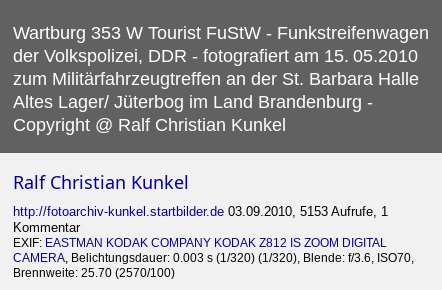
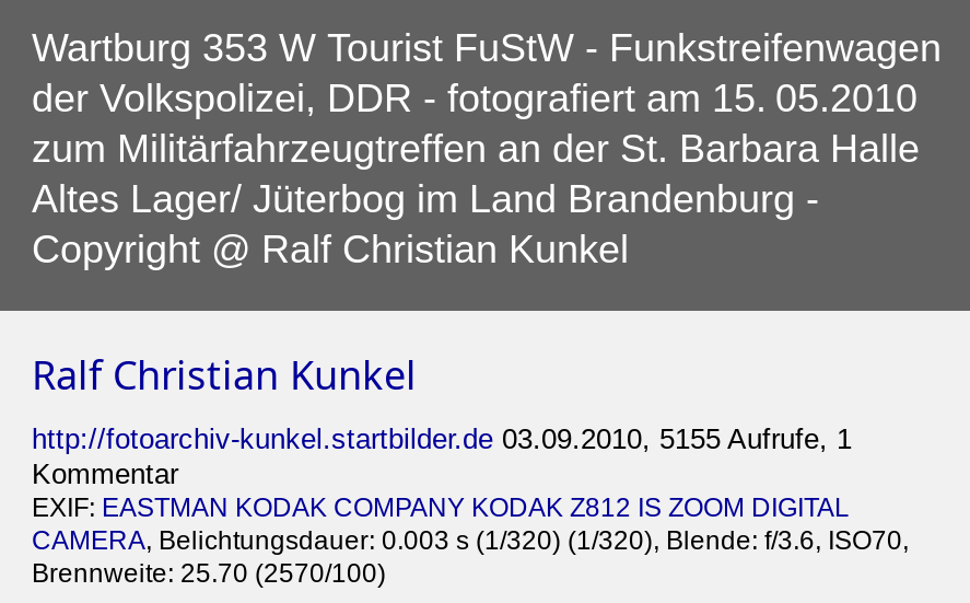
[13,204,388,219] http://fotoarchiv-kunkel.startbilder.de 03.09.2010, 5153 Aufrufe, 1 -> [32,422,852,455] http://fotoarchiv-kunkel.startbilder.de 03.09.2010, 5155 Aufrufe, 1

